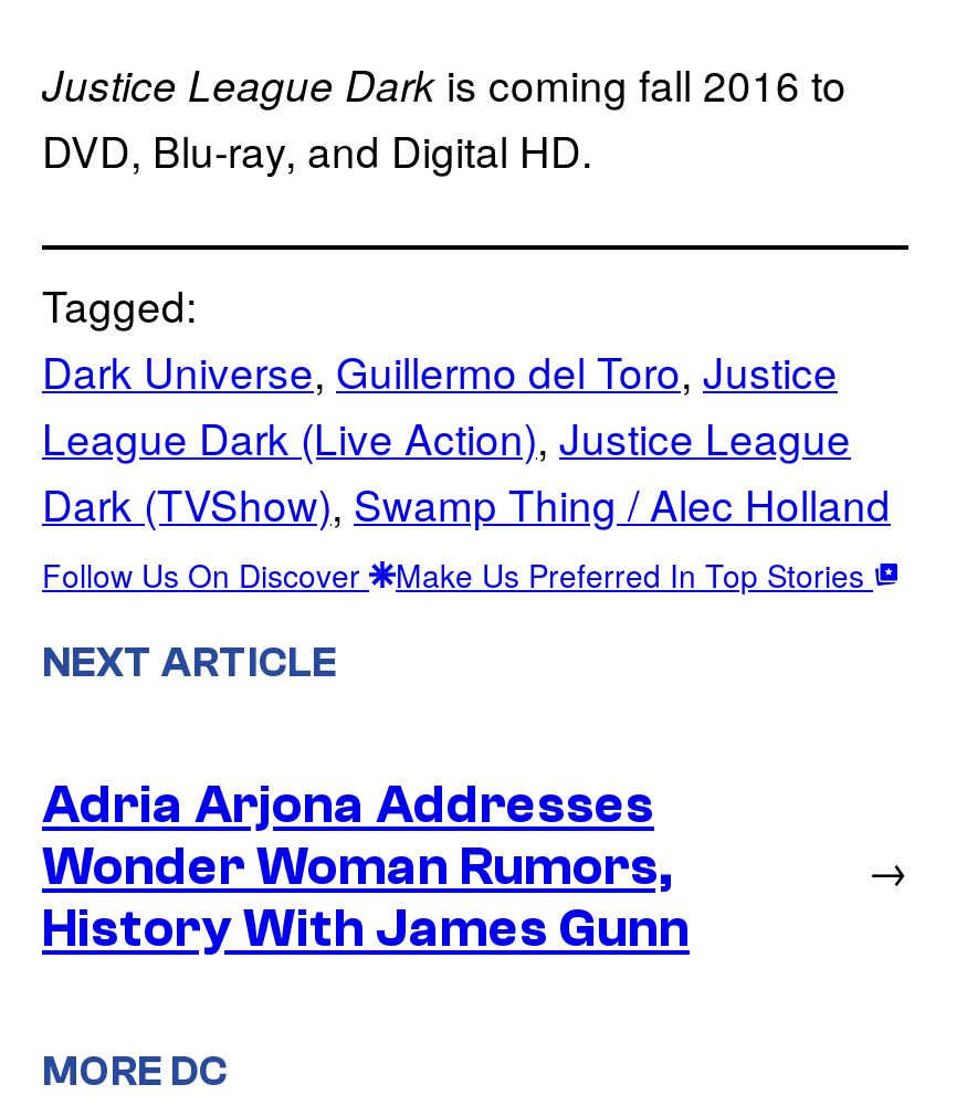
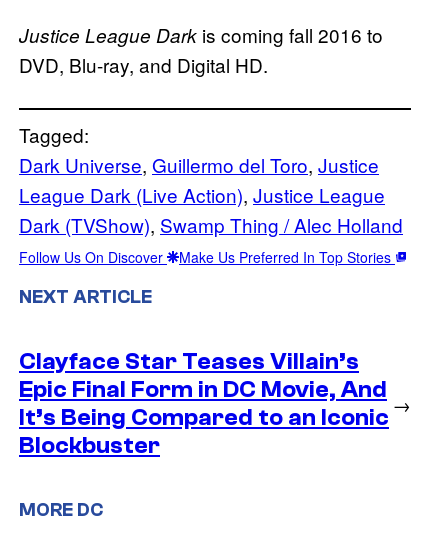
[42,775,690,958] Adria Arjona Addresses | Wonder Woman Rumors, | History With James Gunn -> [19,347,389,458] Clayface Star Teases Villain’s | Epic Final Form in DC Movie, And | It’s Being Compared to an Iconic | Blockbuster

